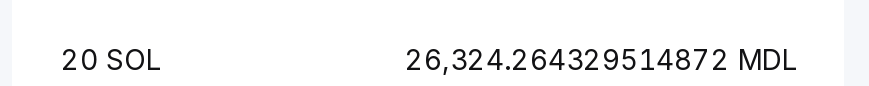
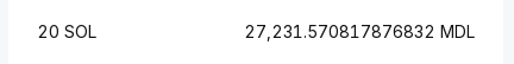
[404,42,796,76] 26,324.264329514872 MDL -> [244,21,475,41] 27,231.570817876832 MDL

